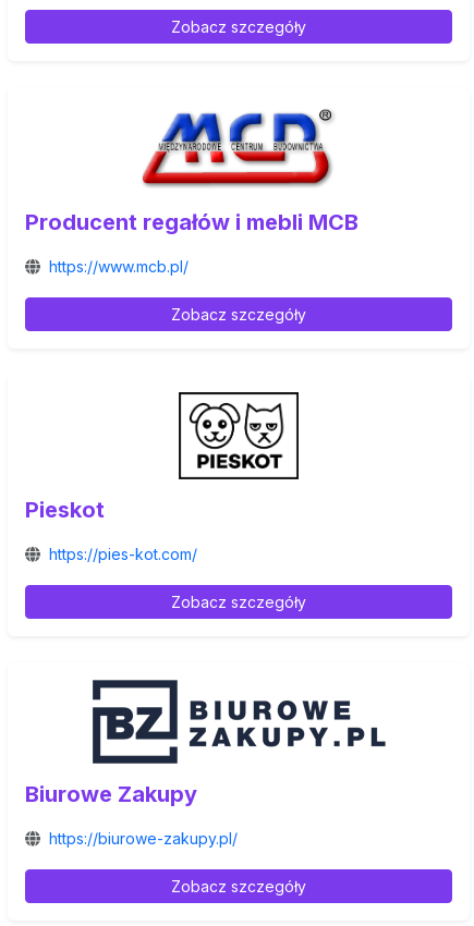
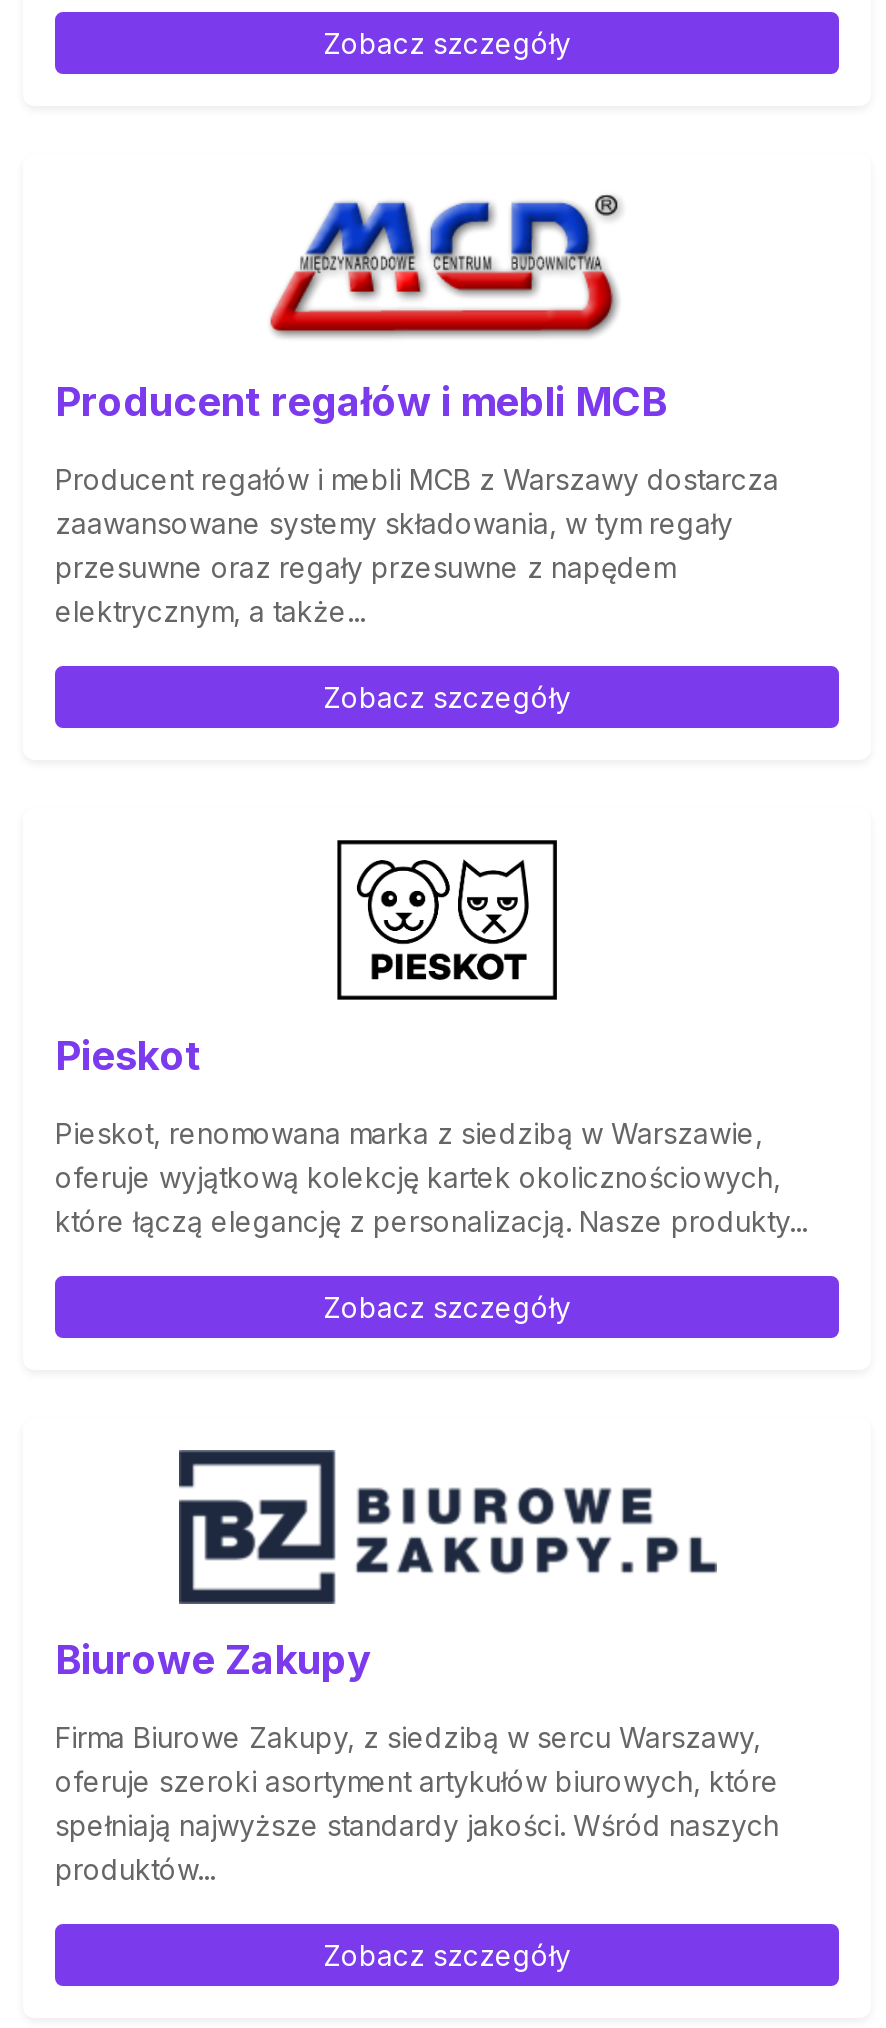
[49,257,189,276] https://www.mcb.pl/ -> [55,462,779,628] Producent regałów i mebli MCB z Warszawy dostarcza | zaawansowane systemy składowania, w tym regały | przesuwne oraz regały przesuwne z napędem | elektrycznym, a także...
[49,545,197,563] https://pies-kot.com/ -> [55,1116,807,1238] Pieskot, renomowana marka z siedzibą w Warszawie, | oferuje wyjątkową kolekcję kartek okolicznościowych, | które łączą elegancję z personalizacją. Nasze produkty...
[49,829,238,848] https://biurowe-zakupy.pl/ -> [55,1720,779,1886] Firma Biurowe Zakupy, z siedzibą w sercu Warszawy, | oferuje szeroki asortyment artykułów biurowych, które | spełniają najwyższe standardy jakości. Wśród naszych | produktów...

